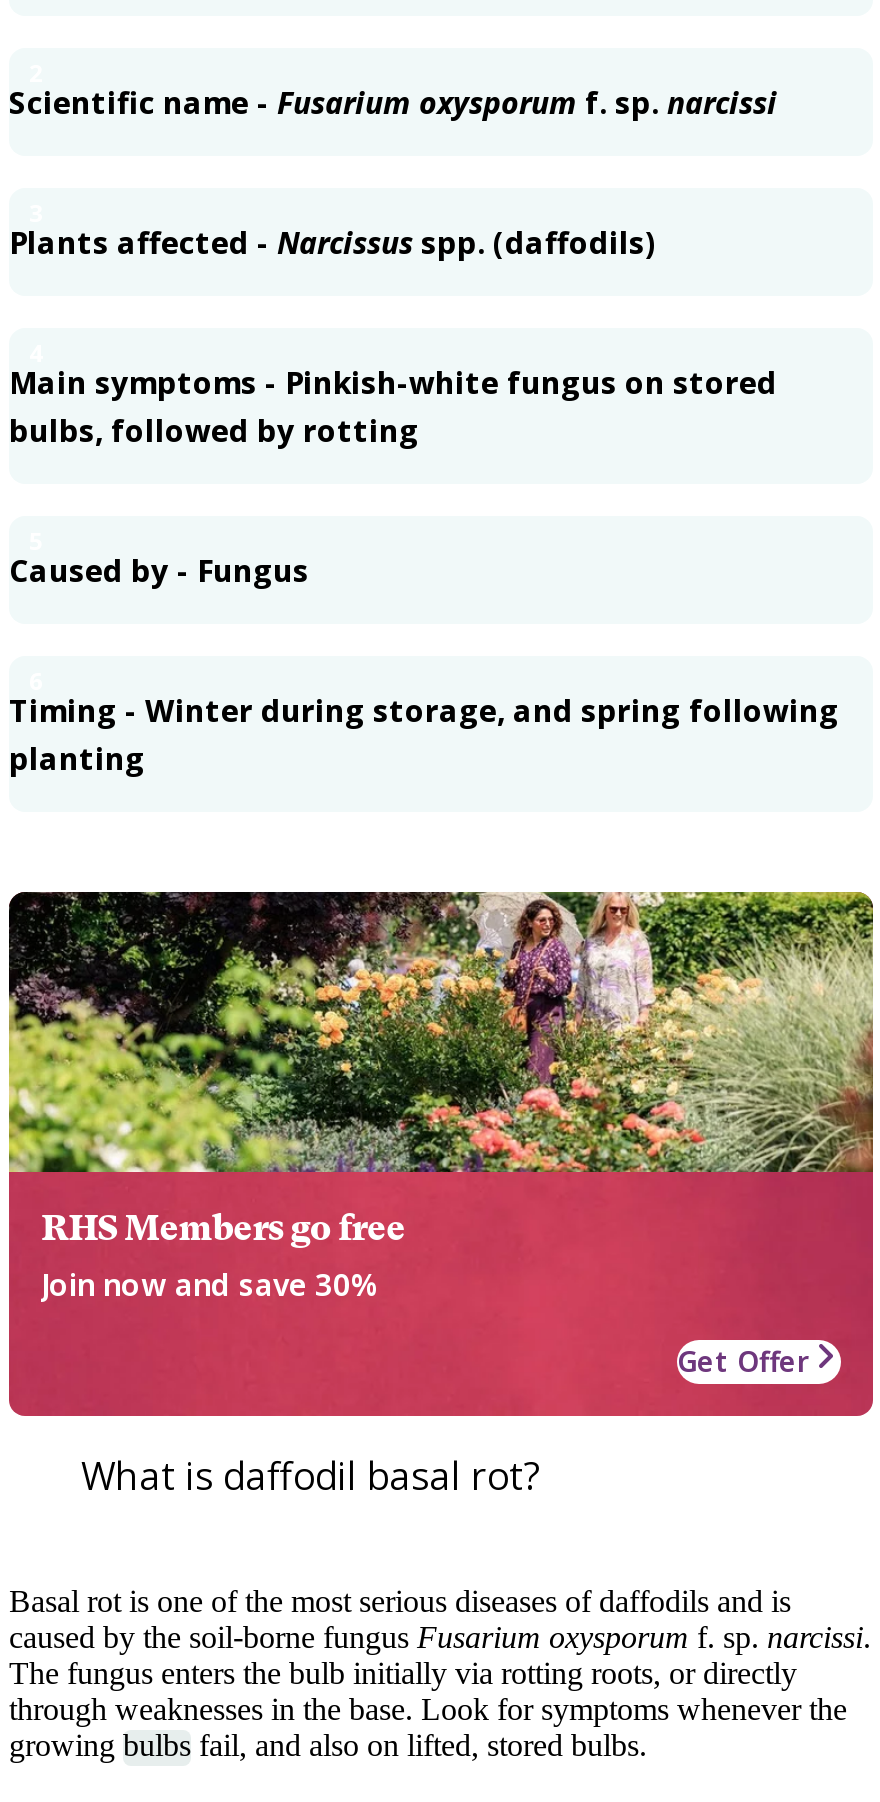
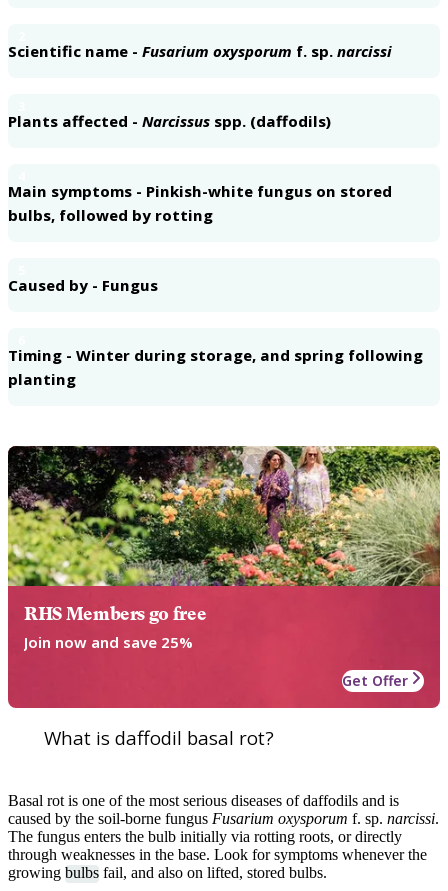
[41,1264,379,1304] Join now and save 30% -> [24,632,193,652] Join now and save 25%

